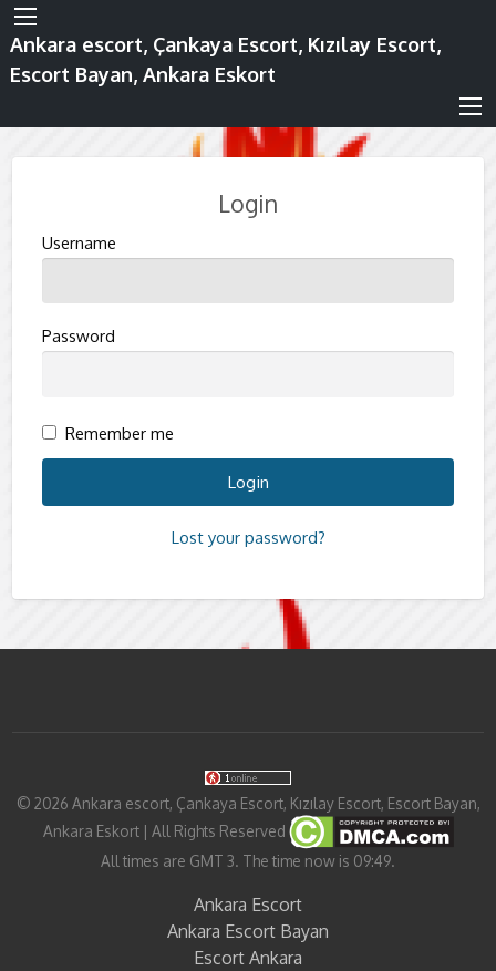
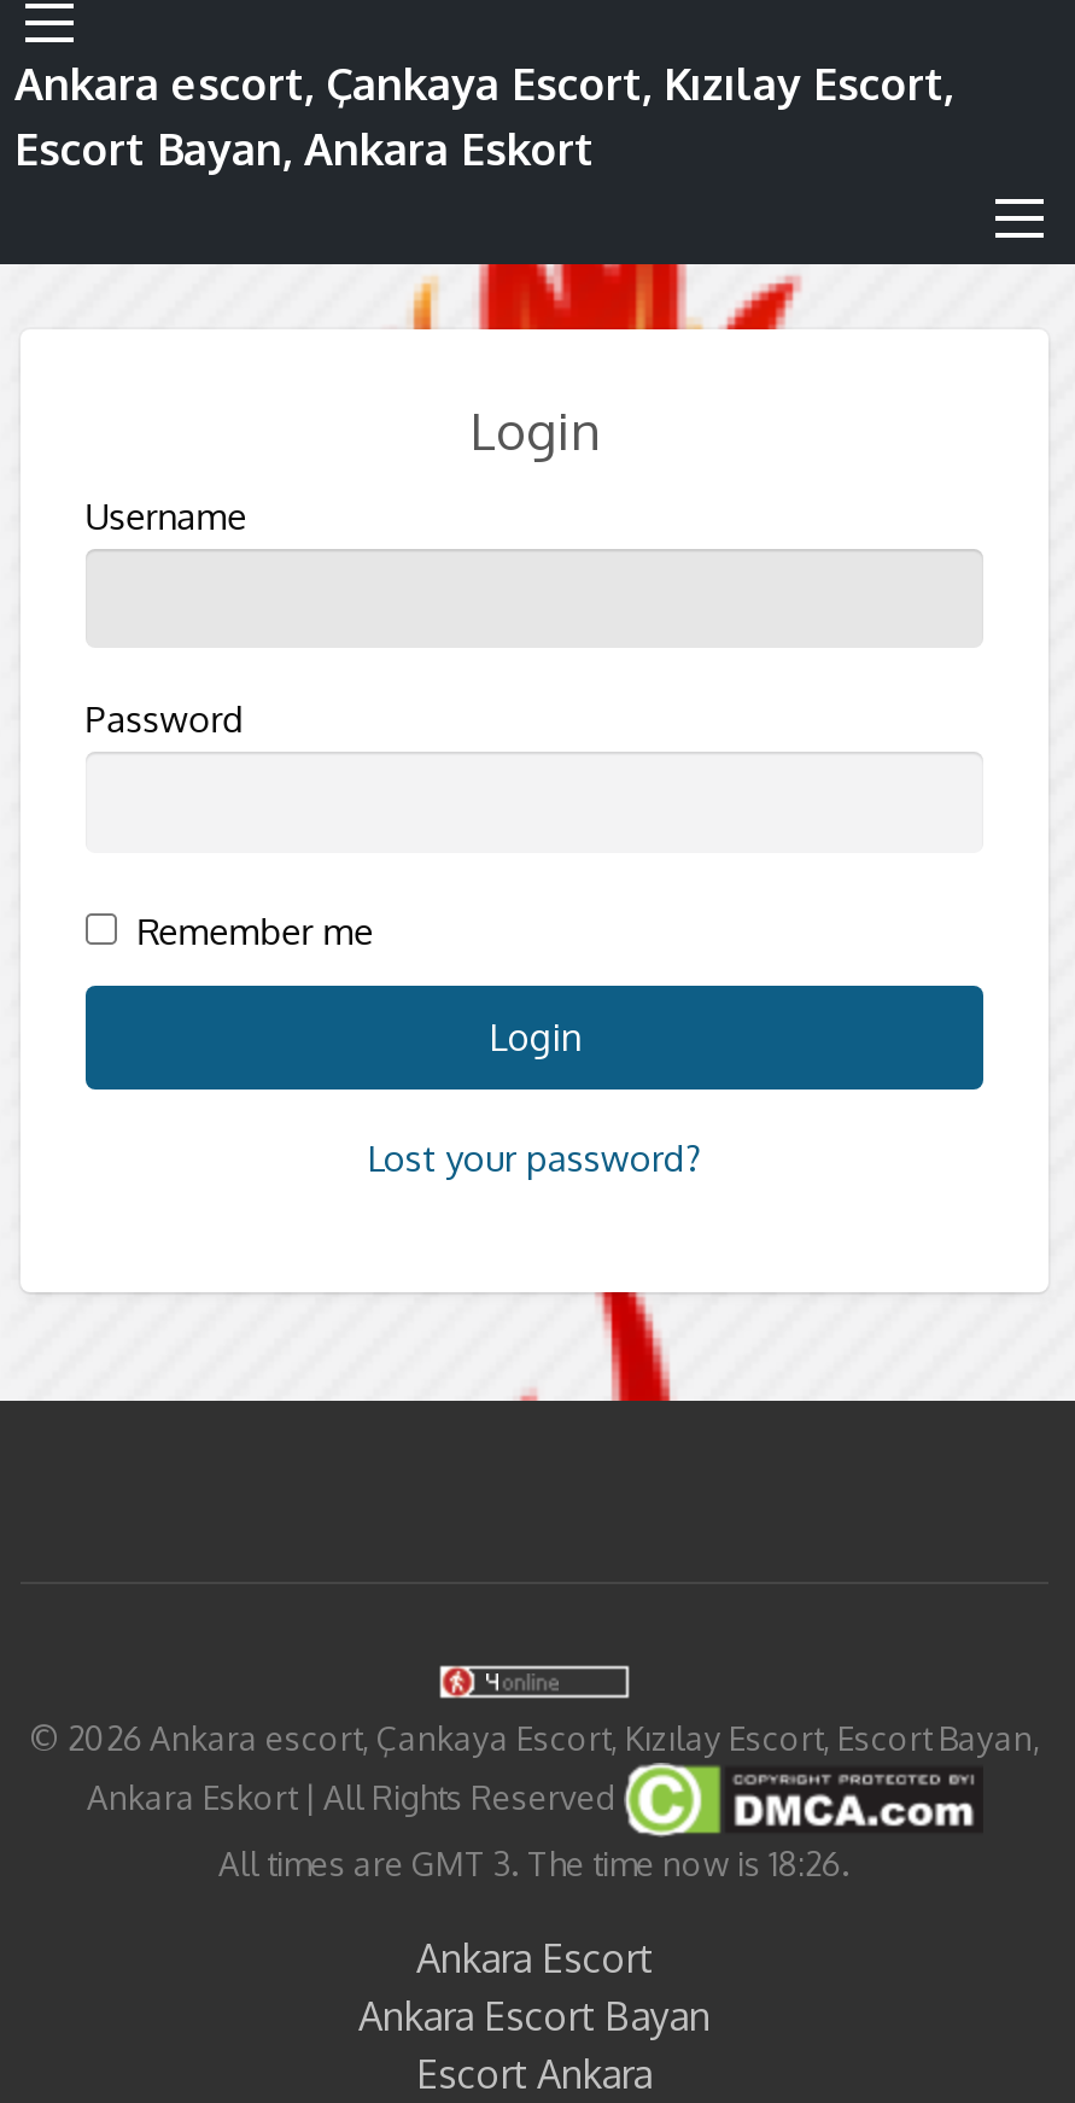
[101,851,395,870] All times are GMT 3. The time now is 09:49. -> [218,1842,851,1883] All times are GMT 3. The time now is 18:26.

